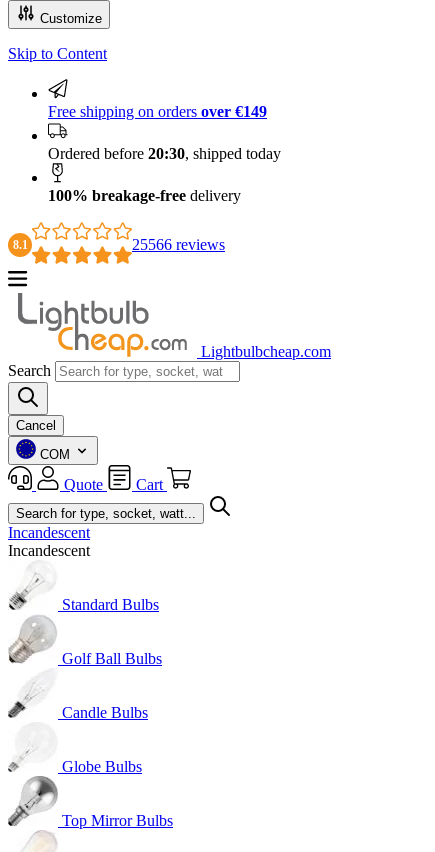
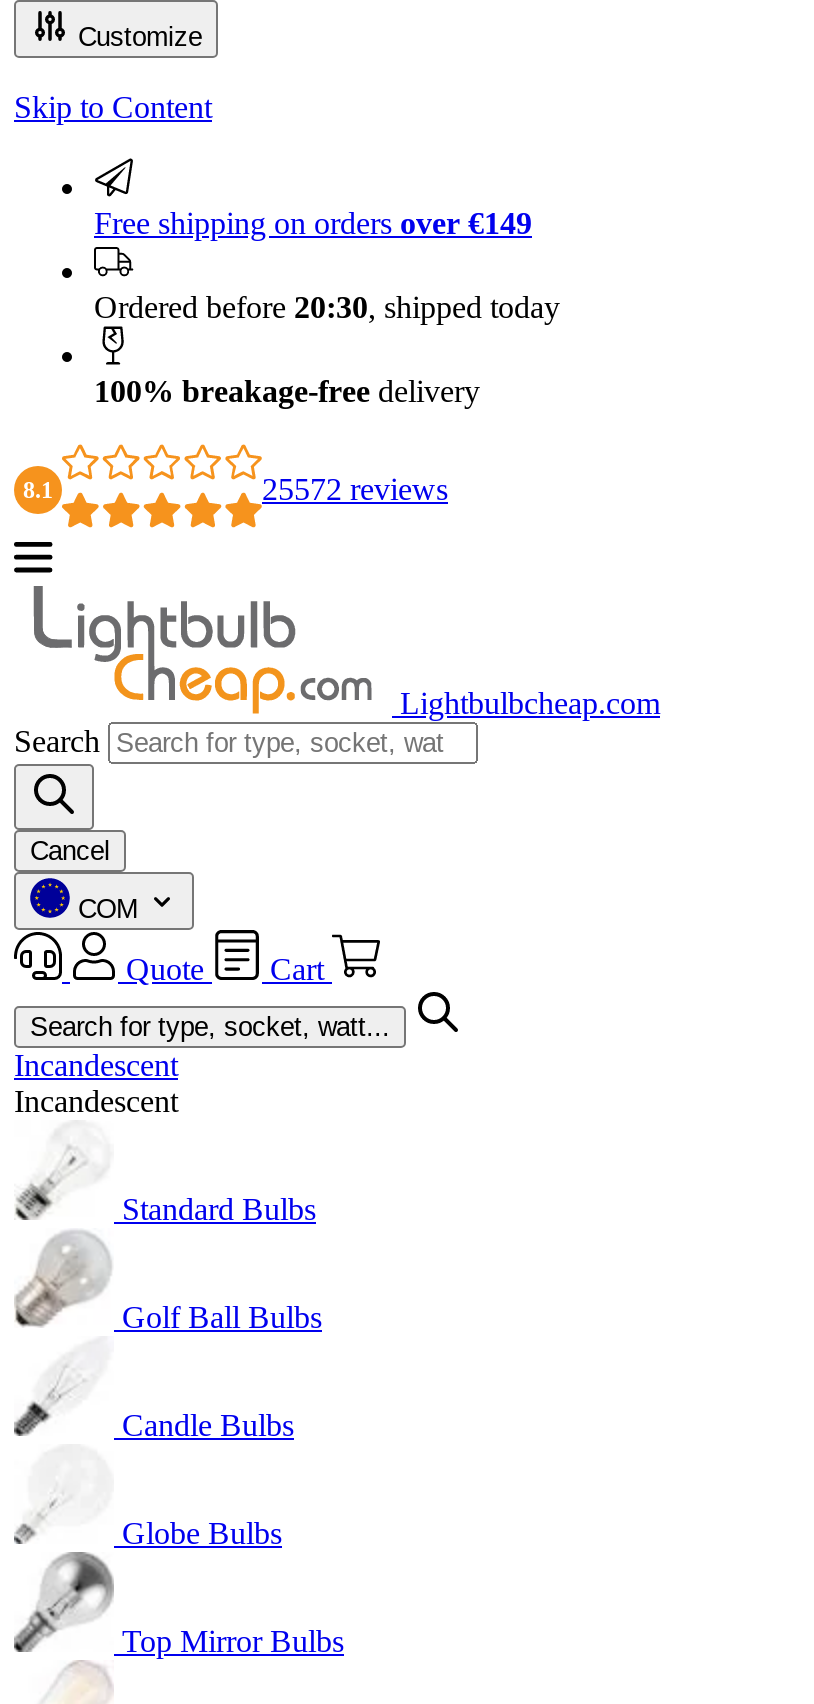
[132,236,225,253] 25566 reviews -> [262,472,448,506] 25572 reviews

